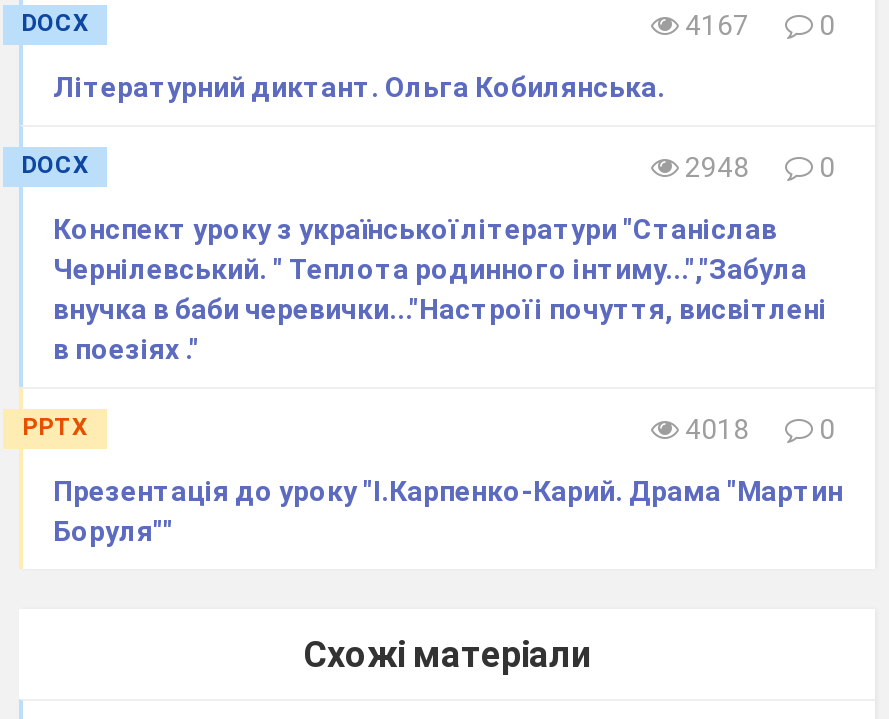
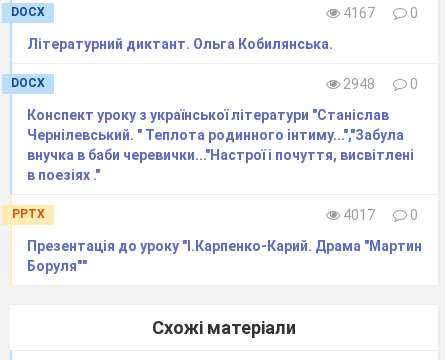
[679,414,835,446] 4018 0 -> [340,207,418,223] 4017 0

